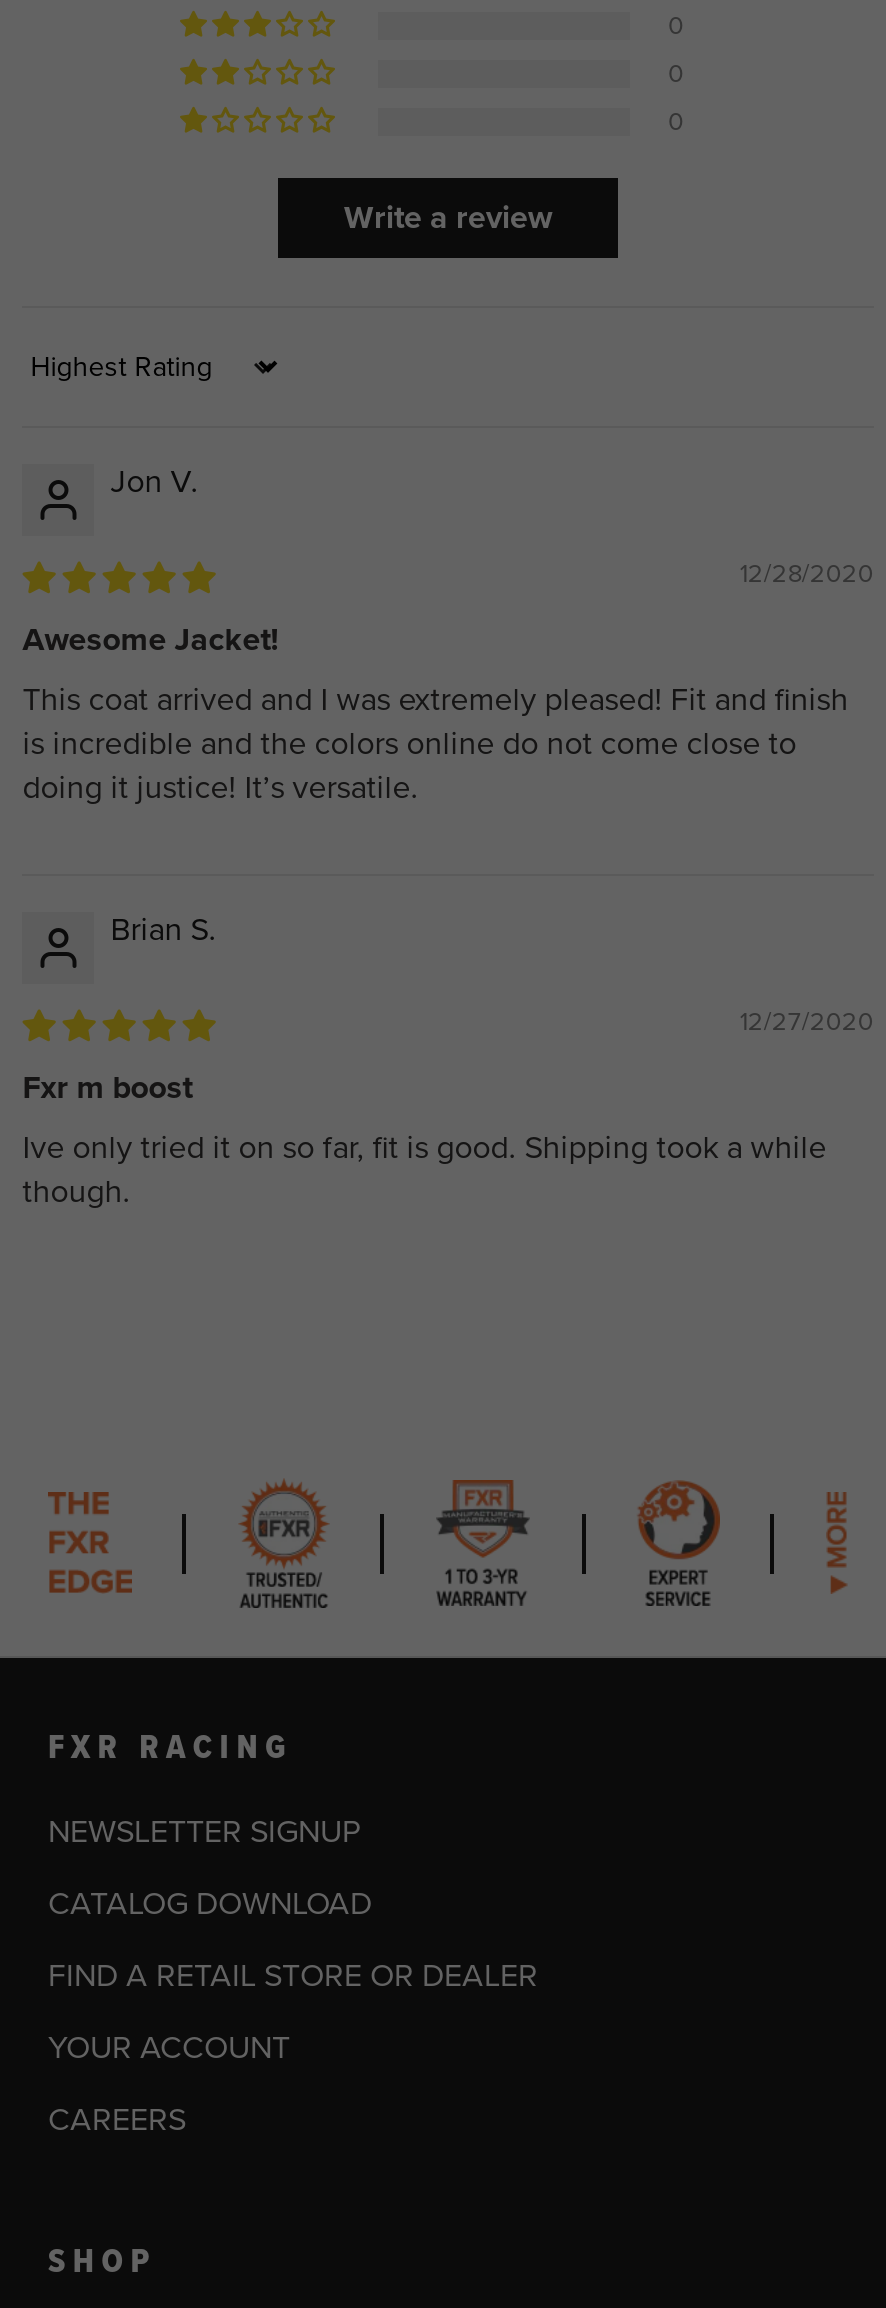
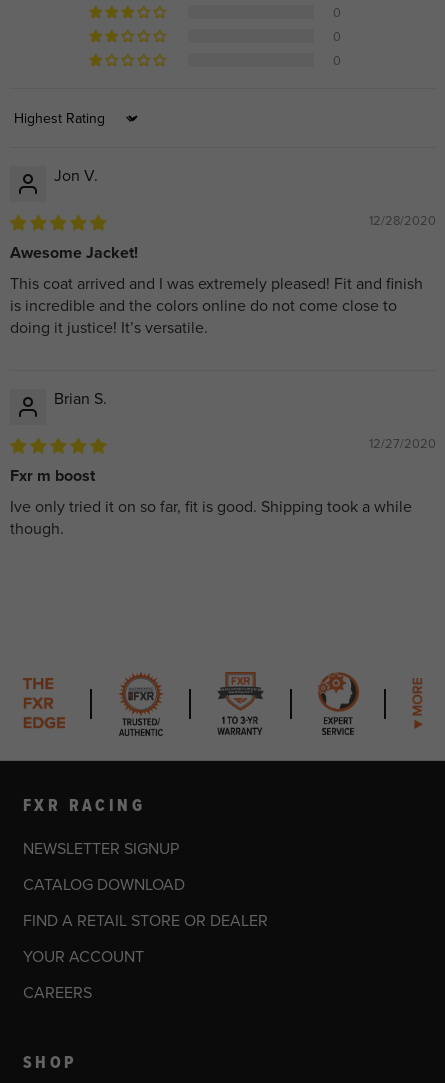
[344,195,552,241] Write a review -> none

